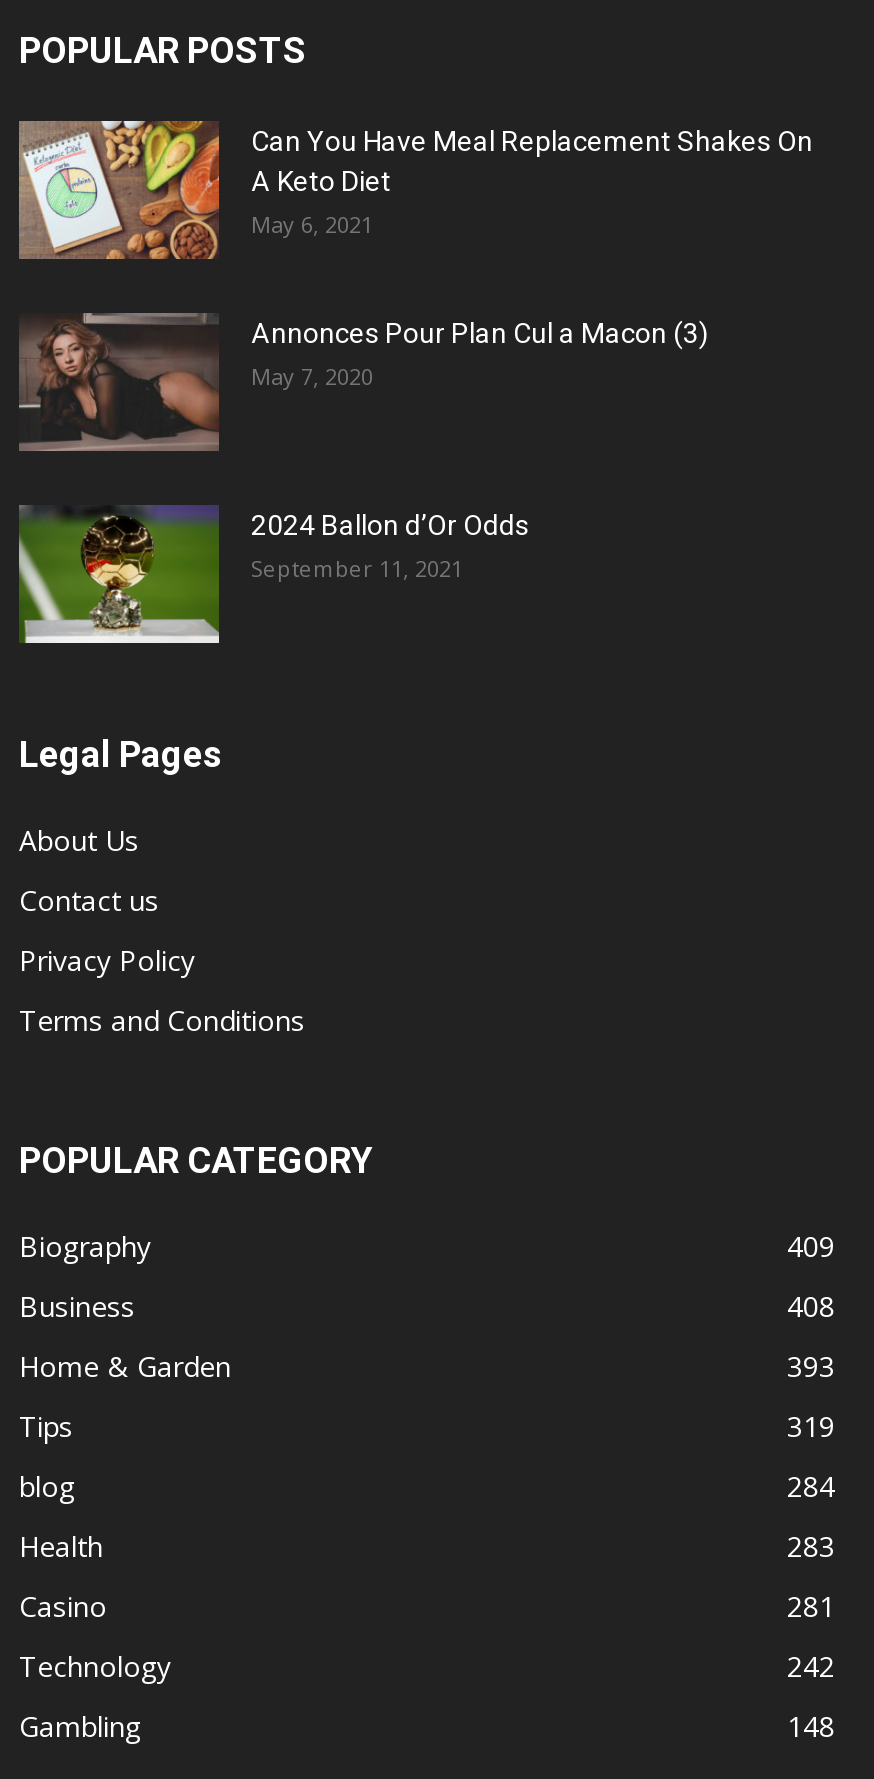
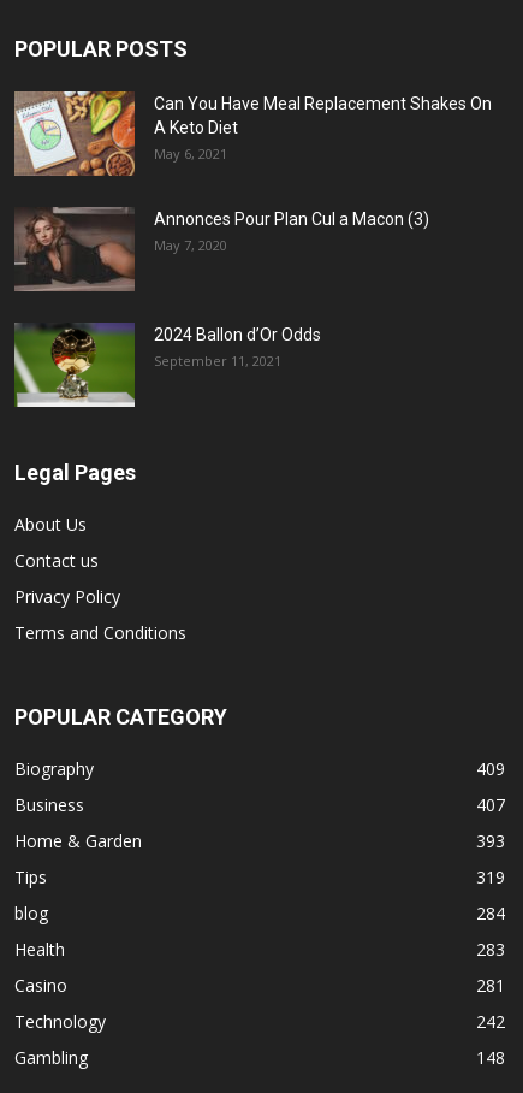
[787,1287,835,1325] 408 -> [476,793,505,816] 407

